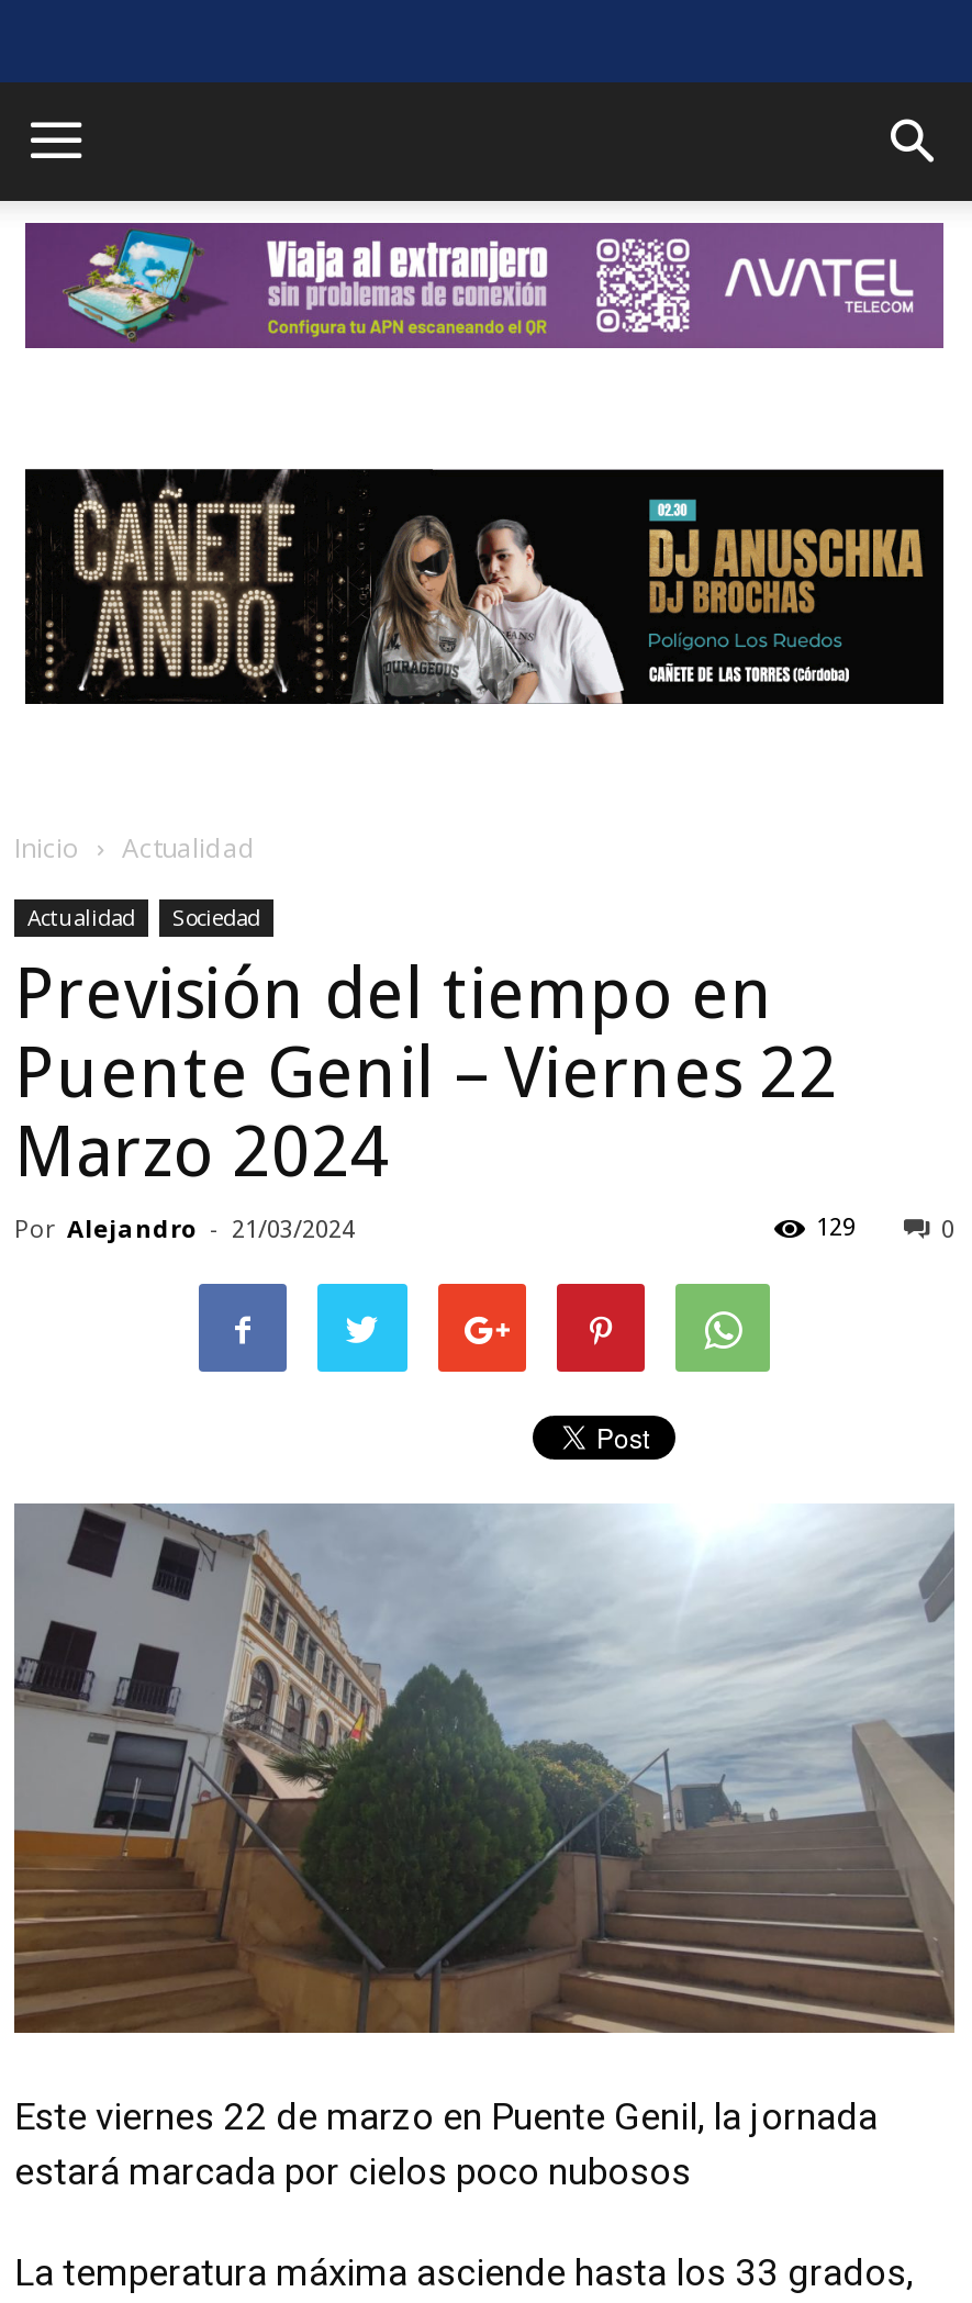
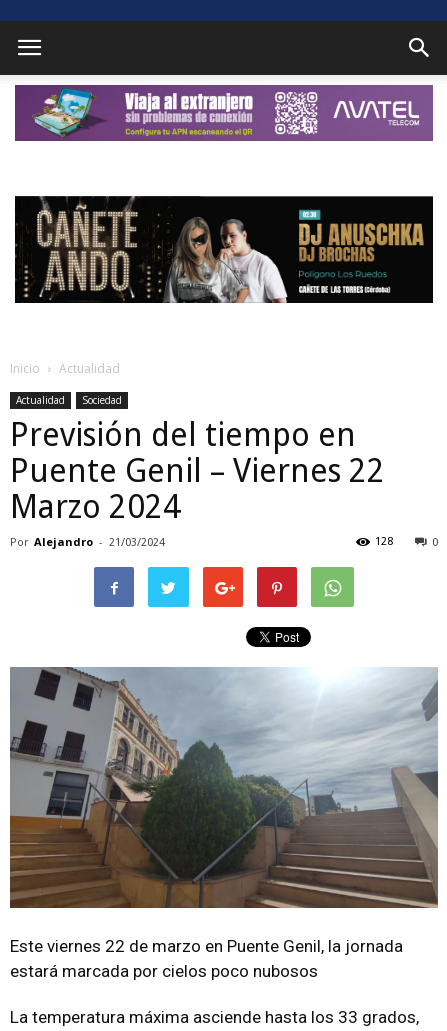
[816,1214,856,1242] 129 -> [375,535,393,548] 128

